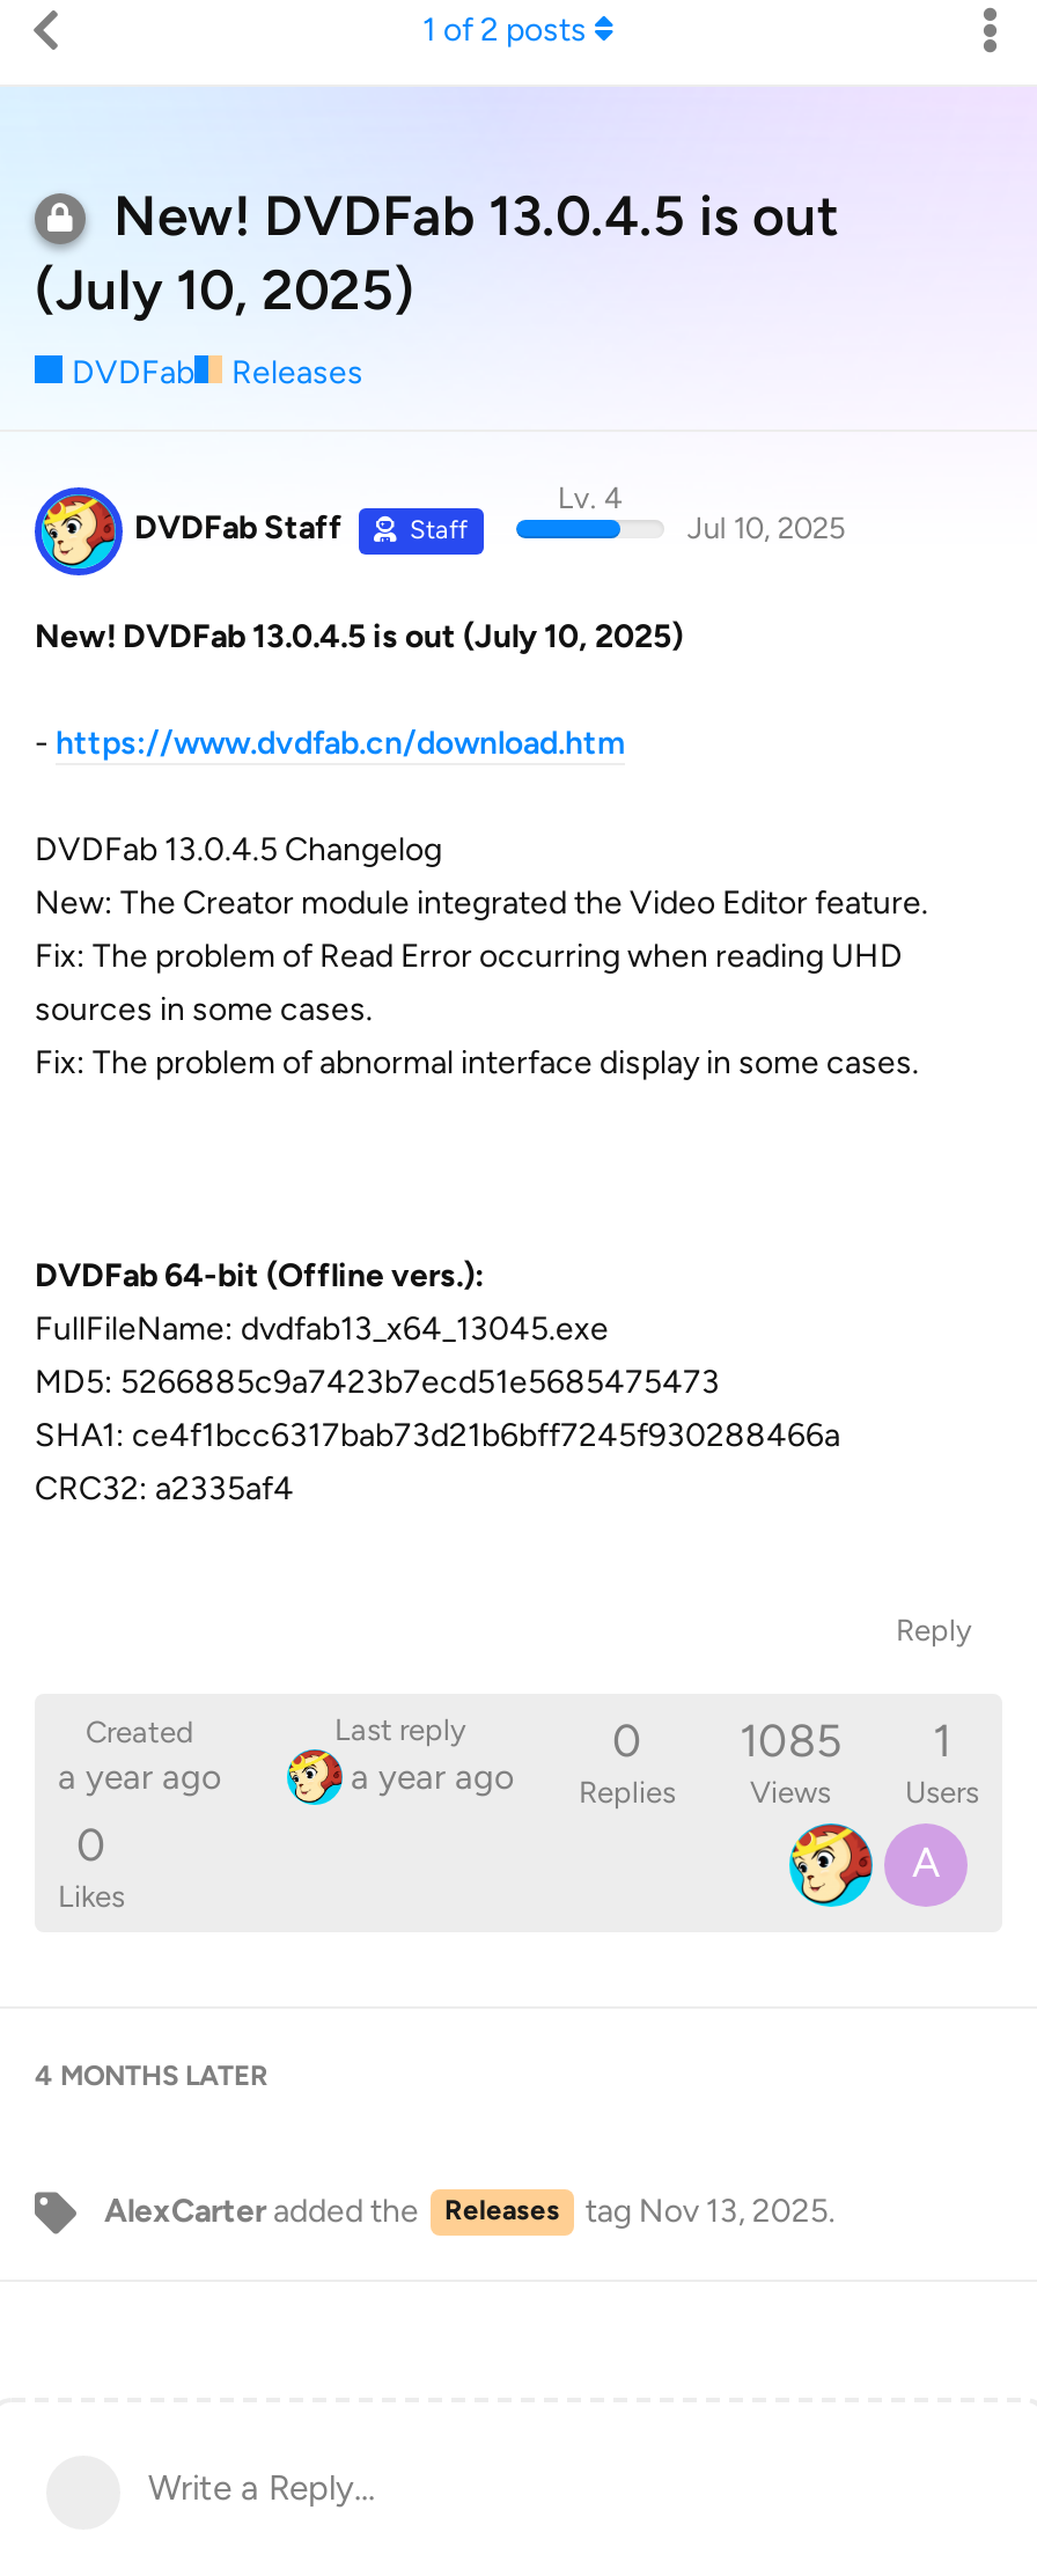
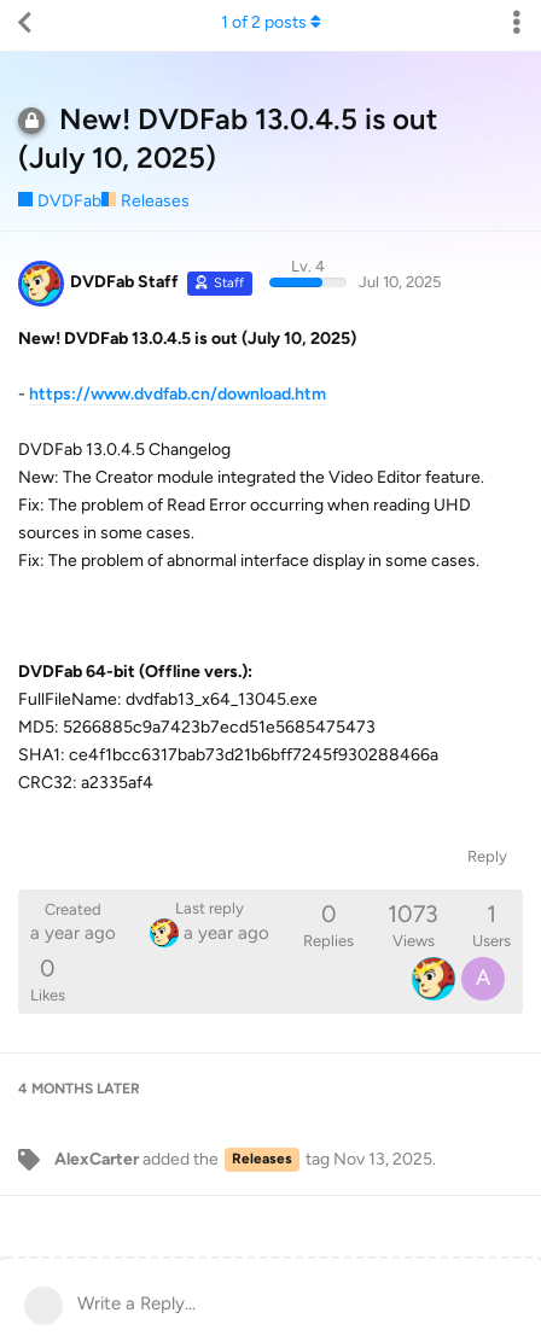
[740,1711,841,1767] 1085 -> [388,899,438,927] 1073

